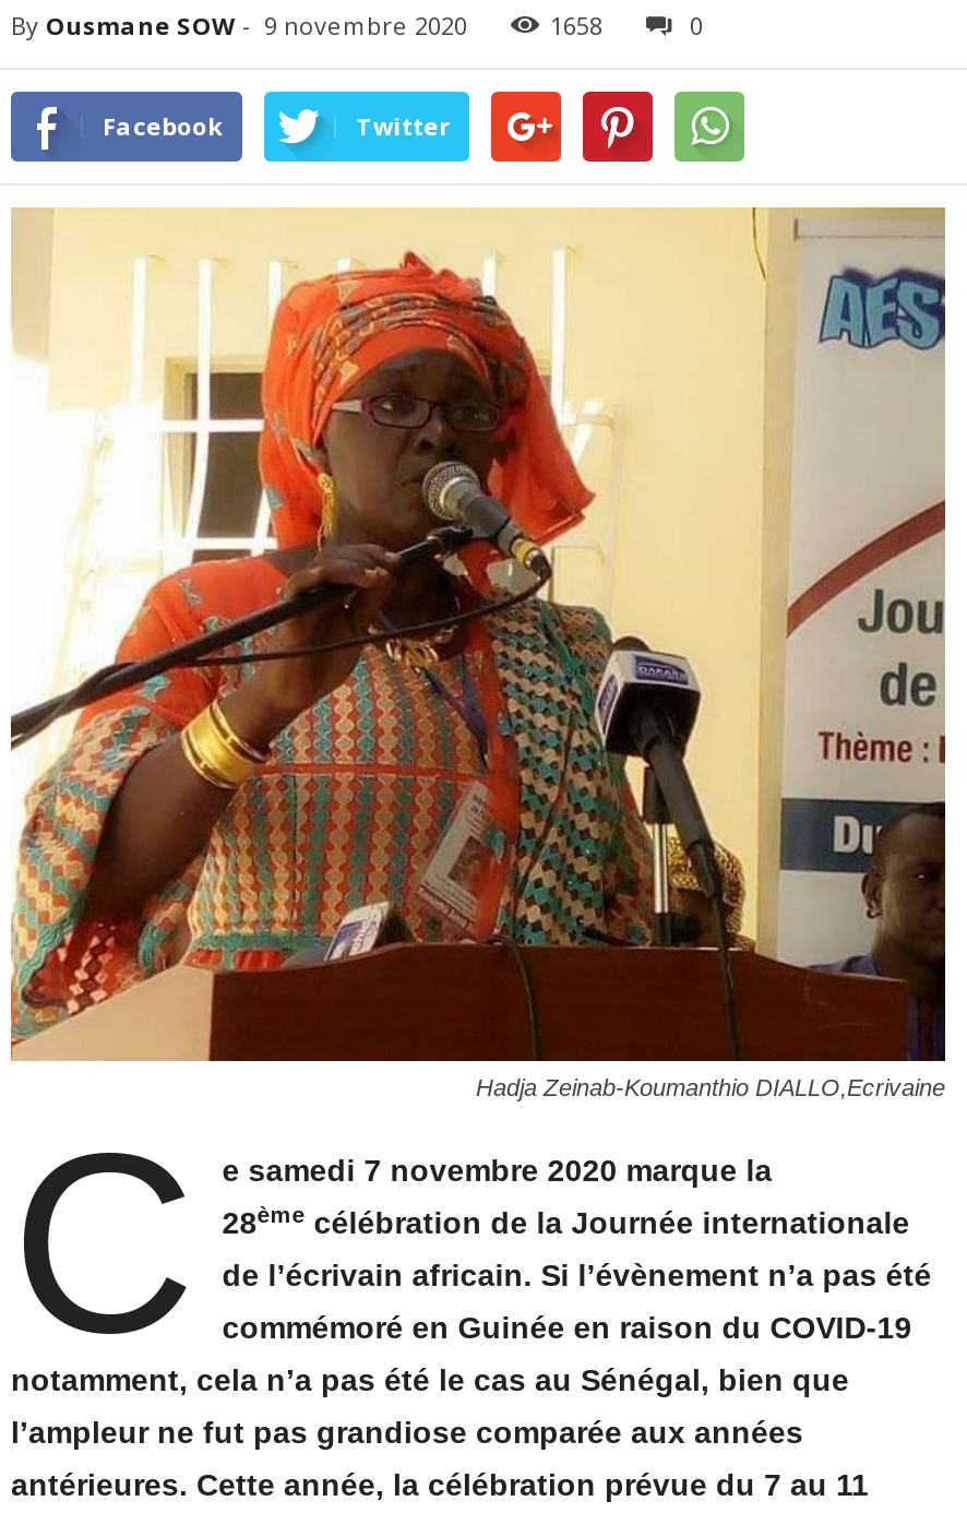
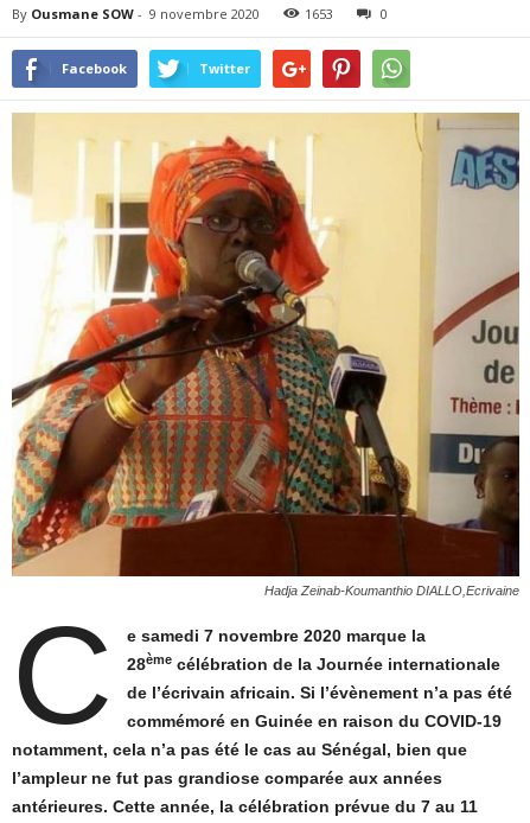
[550,9,602,41] 1658 -> [305,5,333,23] 1653

